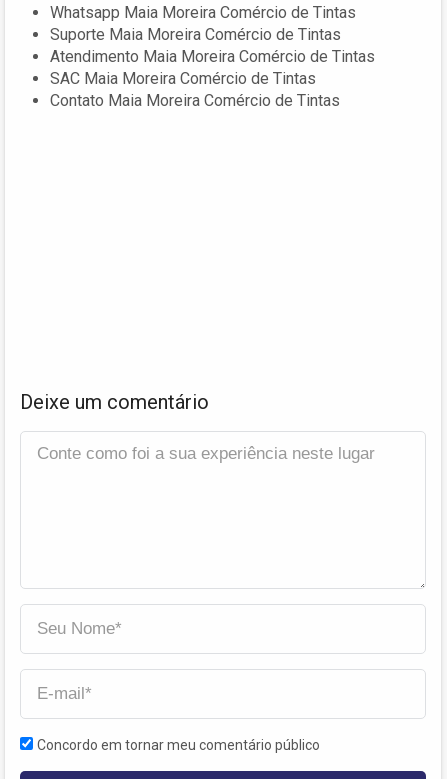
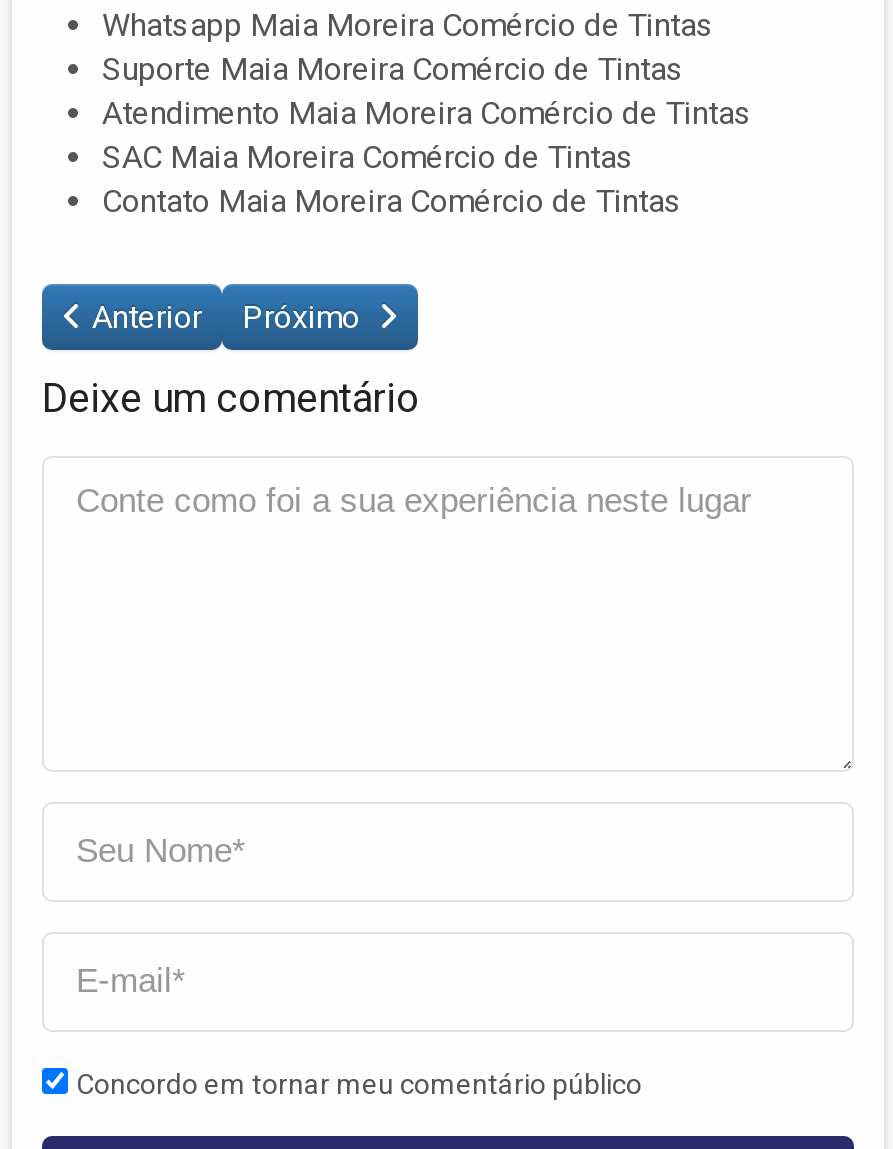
none -> [92,297,368,335] Anterior | Próximo

